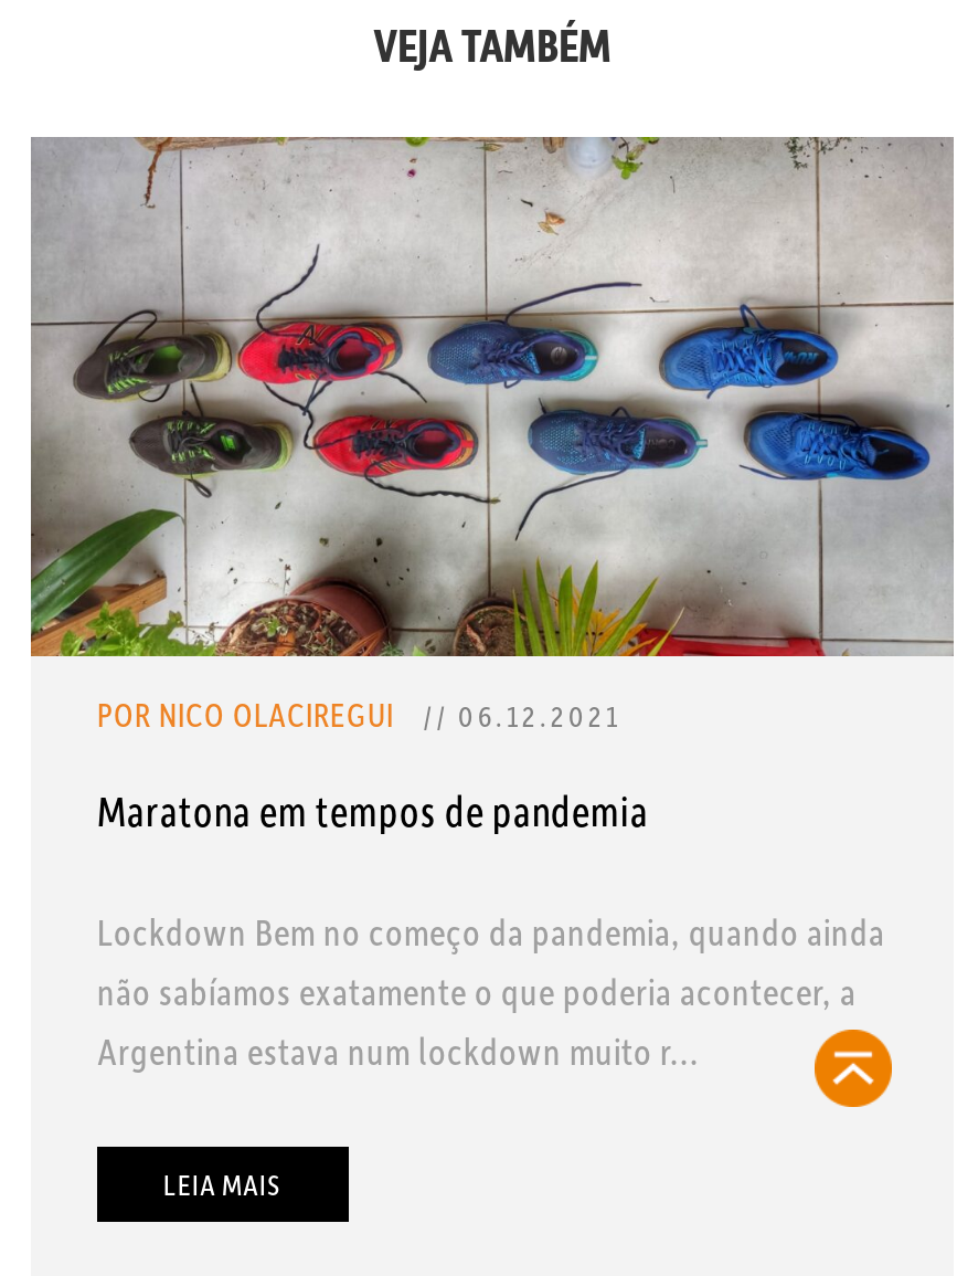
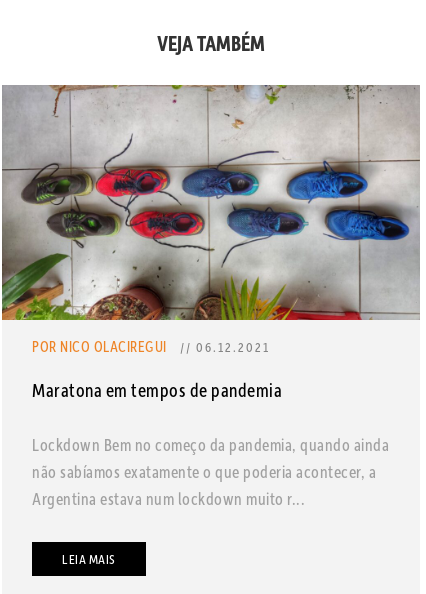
[812,1027,894,1109] [image] -> none

